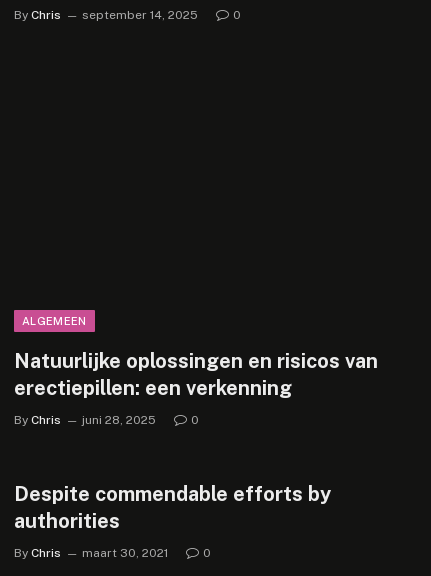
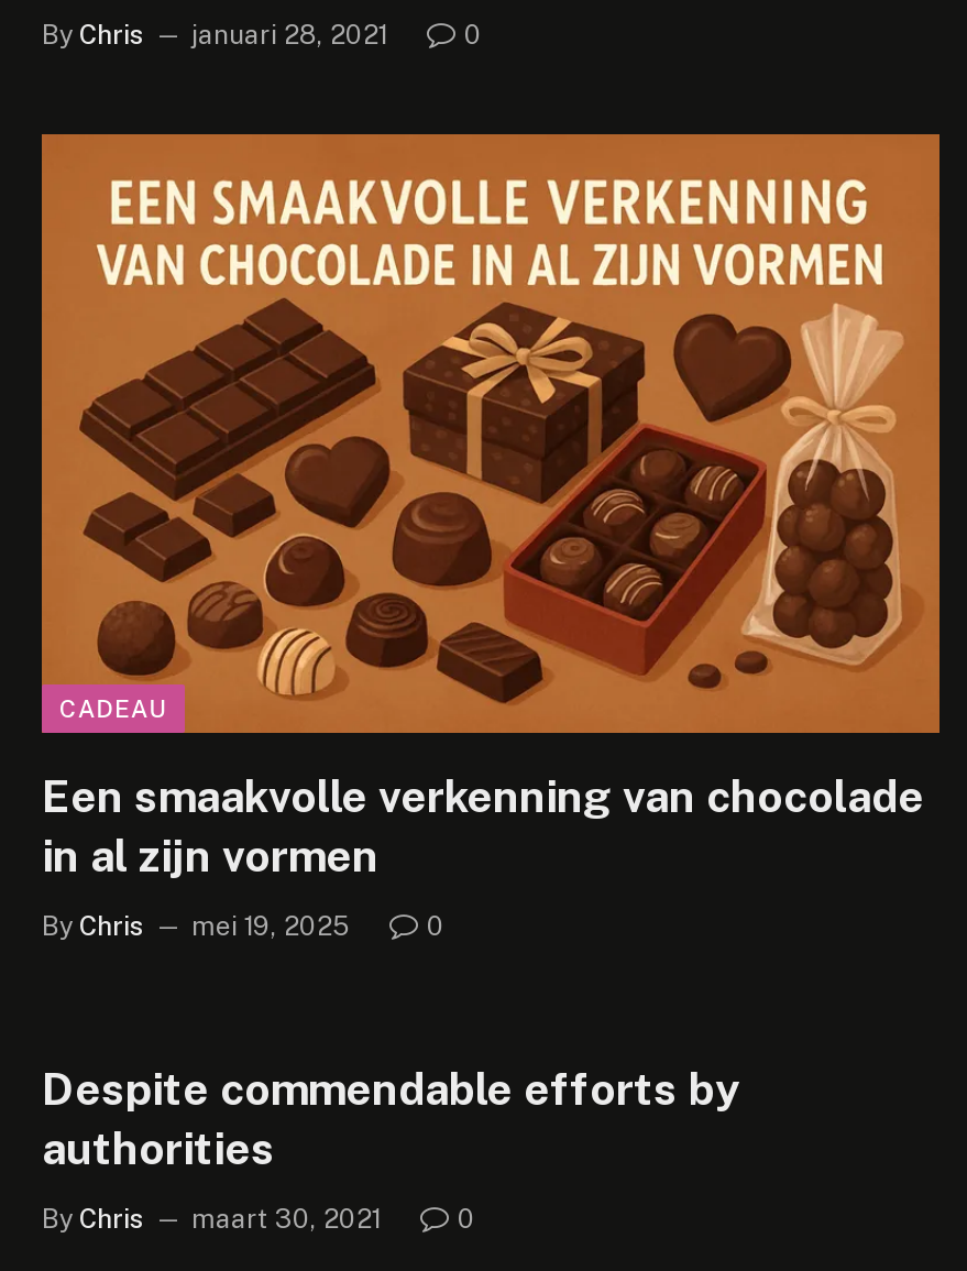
[14,8,198,22] By Chris september 14, 2025 -> [42,18,387,49] By Chris januari 28, 2021
none -> [40,132,942,735] [image]
[22,315,87,327] ALGEMEEN -> [59,694,167,720] CADEAU
[14,349,378,400] Natuurlijke oplossingen en risicos van | erectiepillen: een verkenning -> [42,769,924,881] Een smaakvolle verkenning van chocolade | in al zijn vormen
[14,413,156,427] By Chris juni 28, 2025 -> [42,910,350,940] By Chris mei 19, 2025

